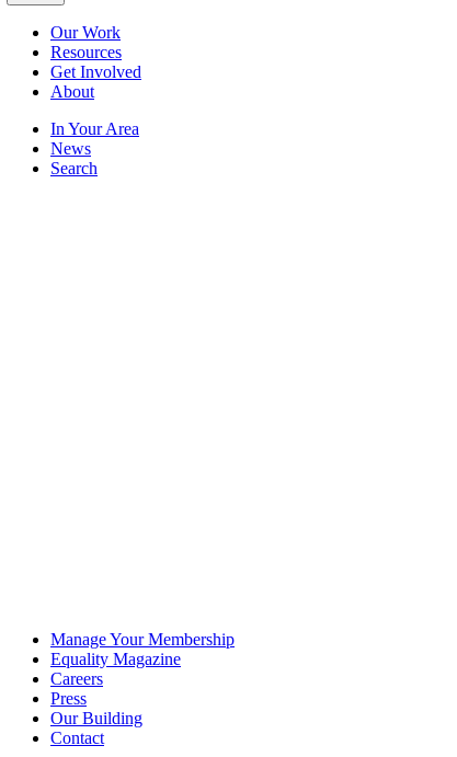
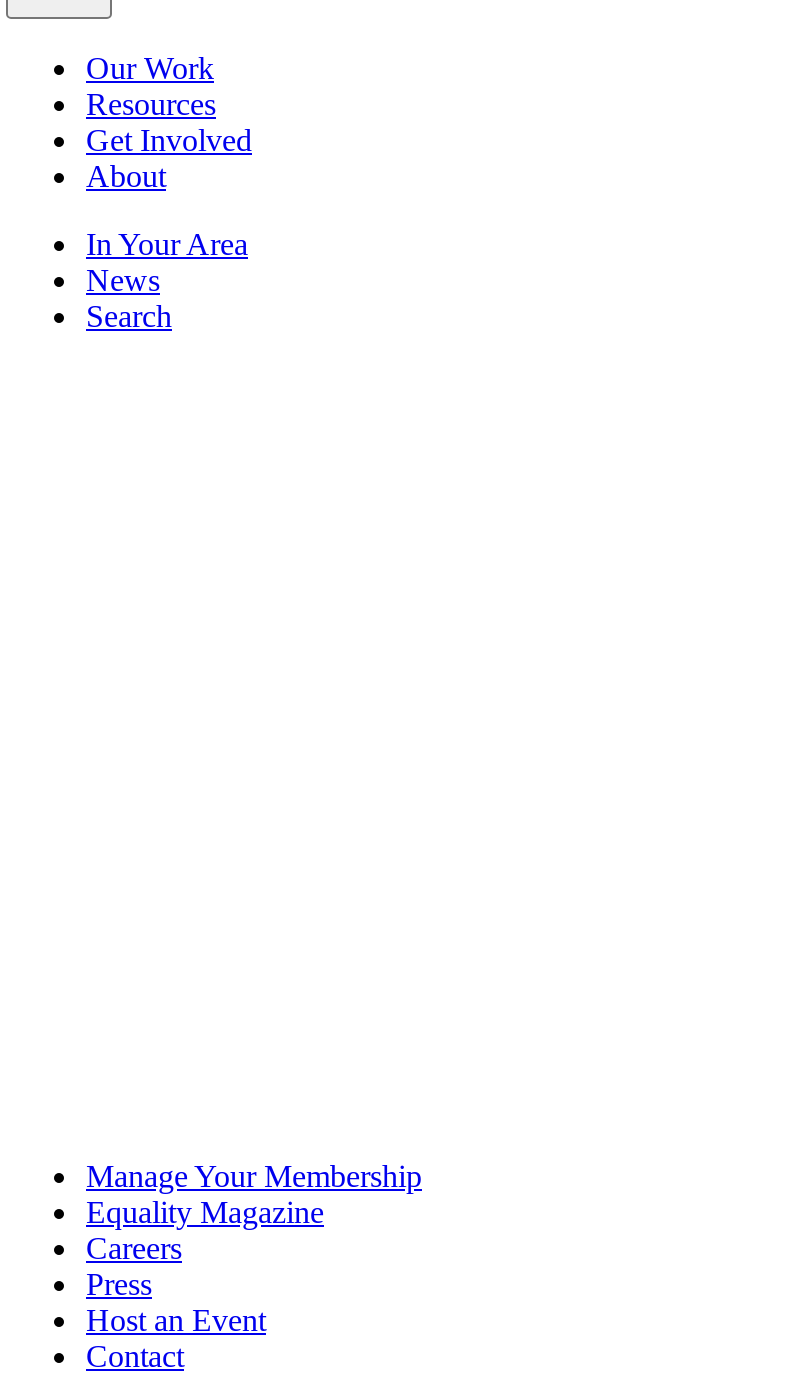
[50,709,142,728] Our Building -> [86,1304,266,1338] Host an Event

